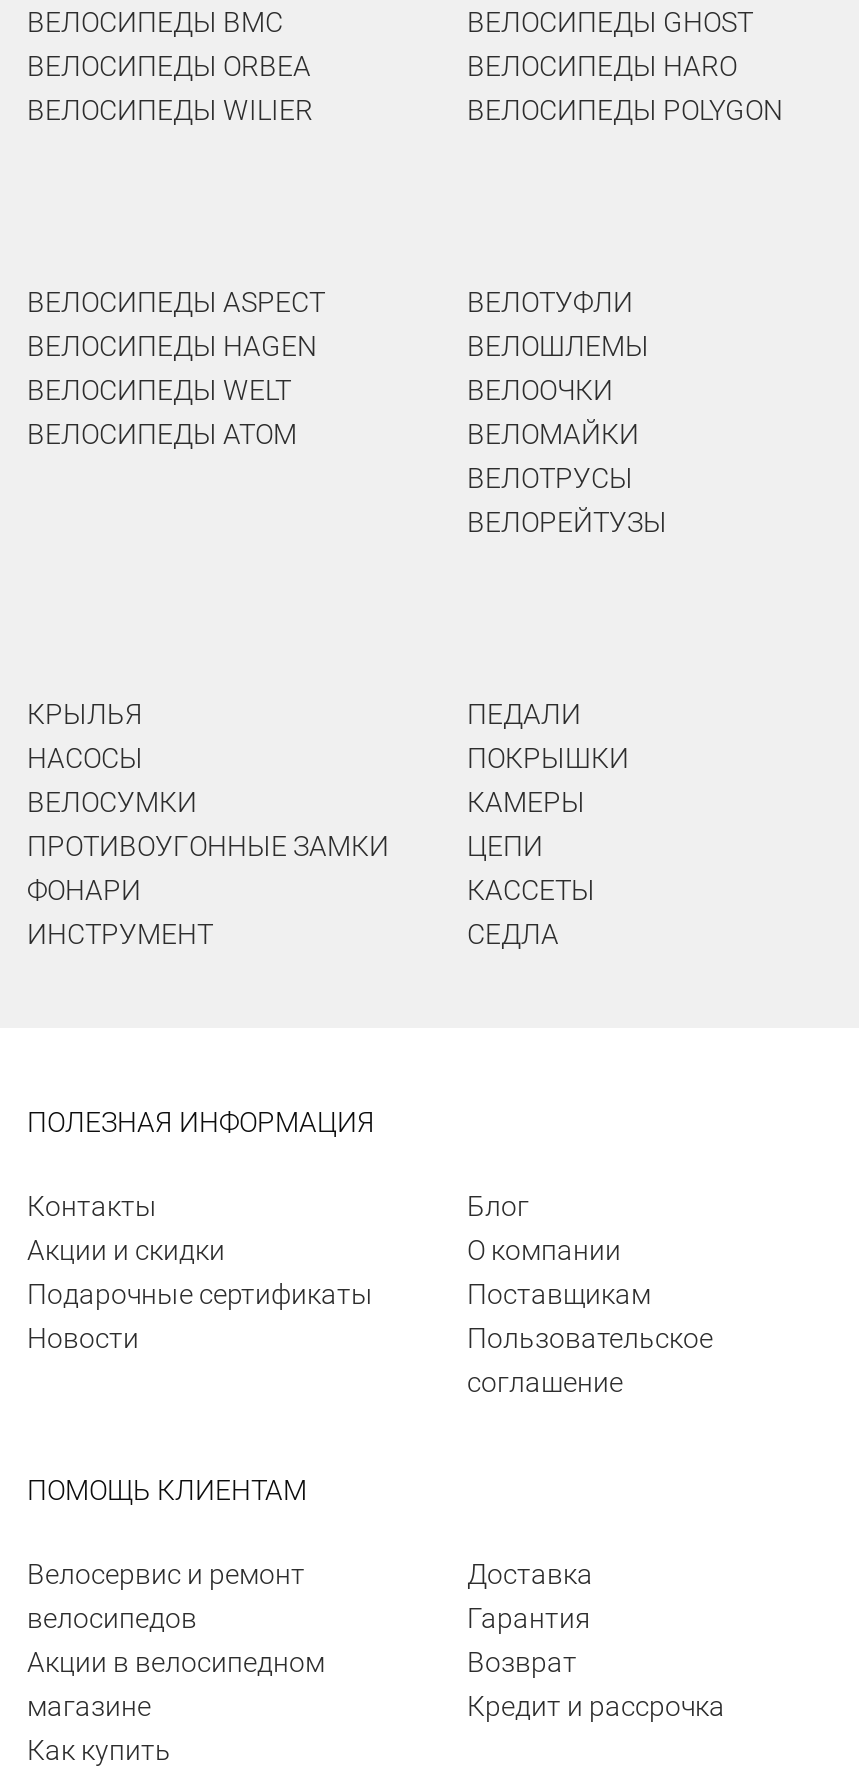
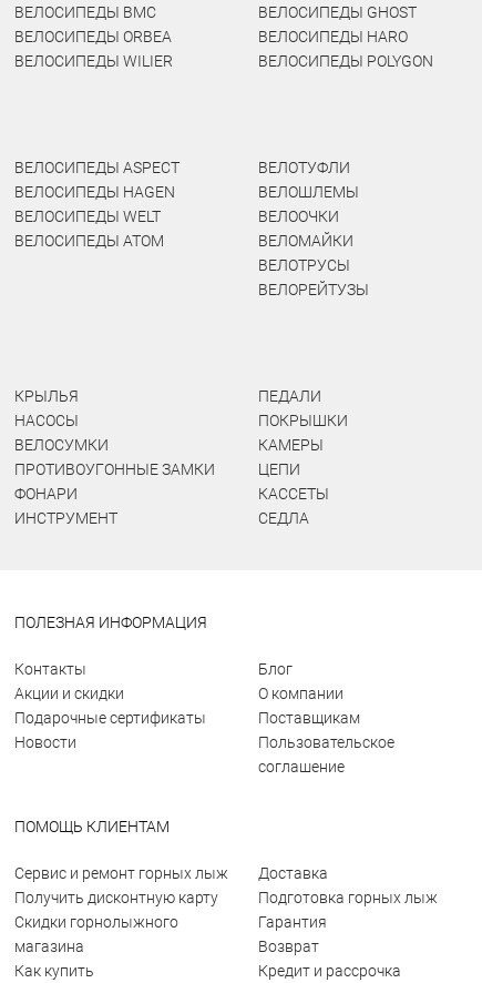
[27,1558,325,1722] Велосервис и ремонт | велосипедов | Акции в велосипедном | магазине -> [14,864,228,955] Сервис и ремонт горных лыж | Получить дисконтную карту | Скидки горнолыжного | магазина
none -> [258,889,438,906] Подготовка горных лыж
moved [467,1602,725,1722] -> [258,913,401,980]: Гарантия | Возврат | Кредит и рассрочка

